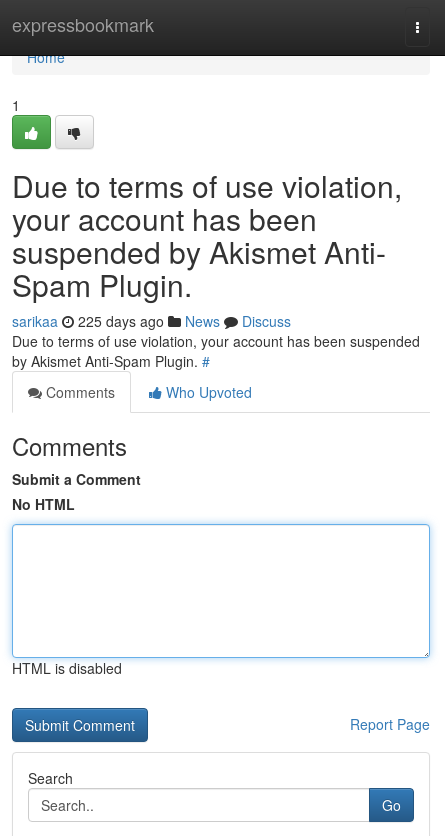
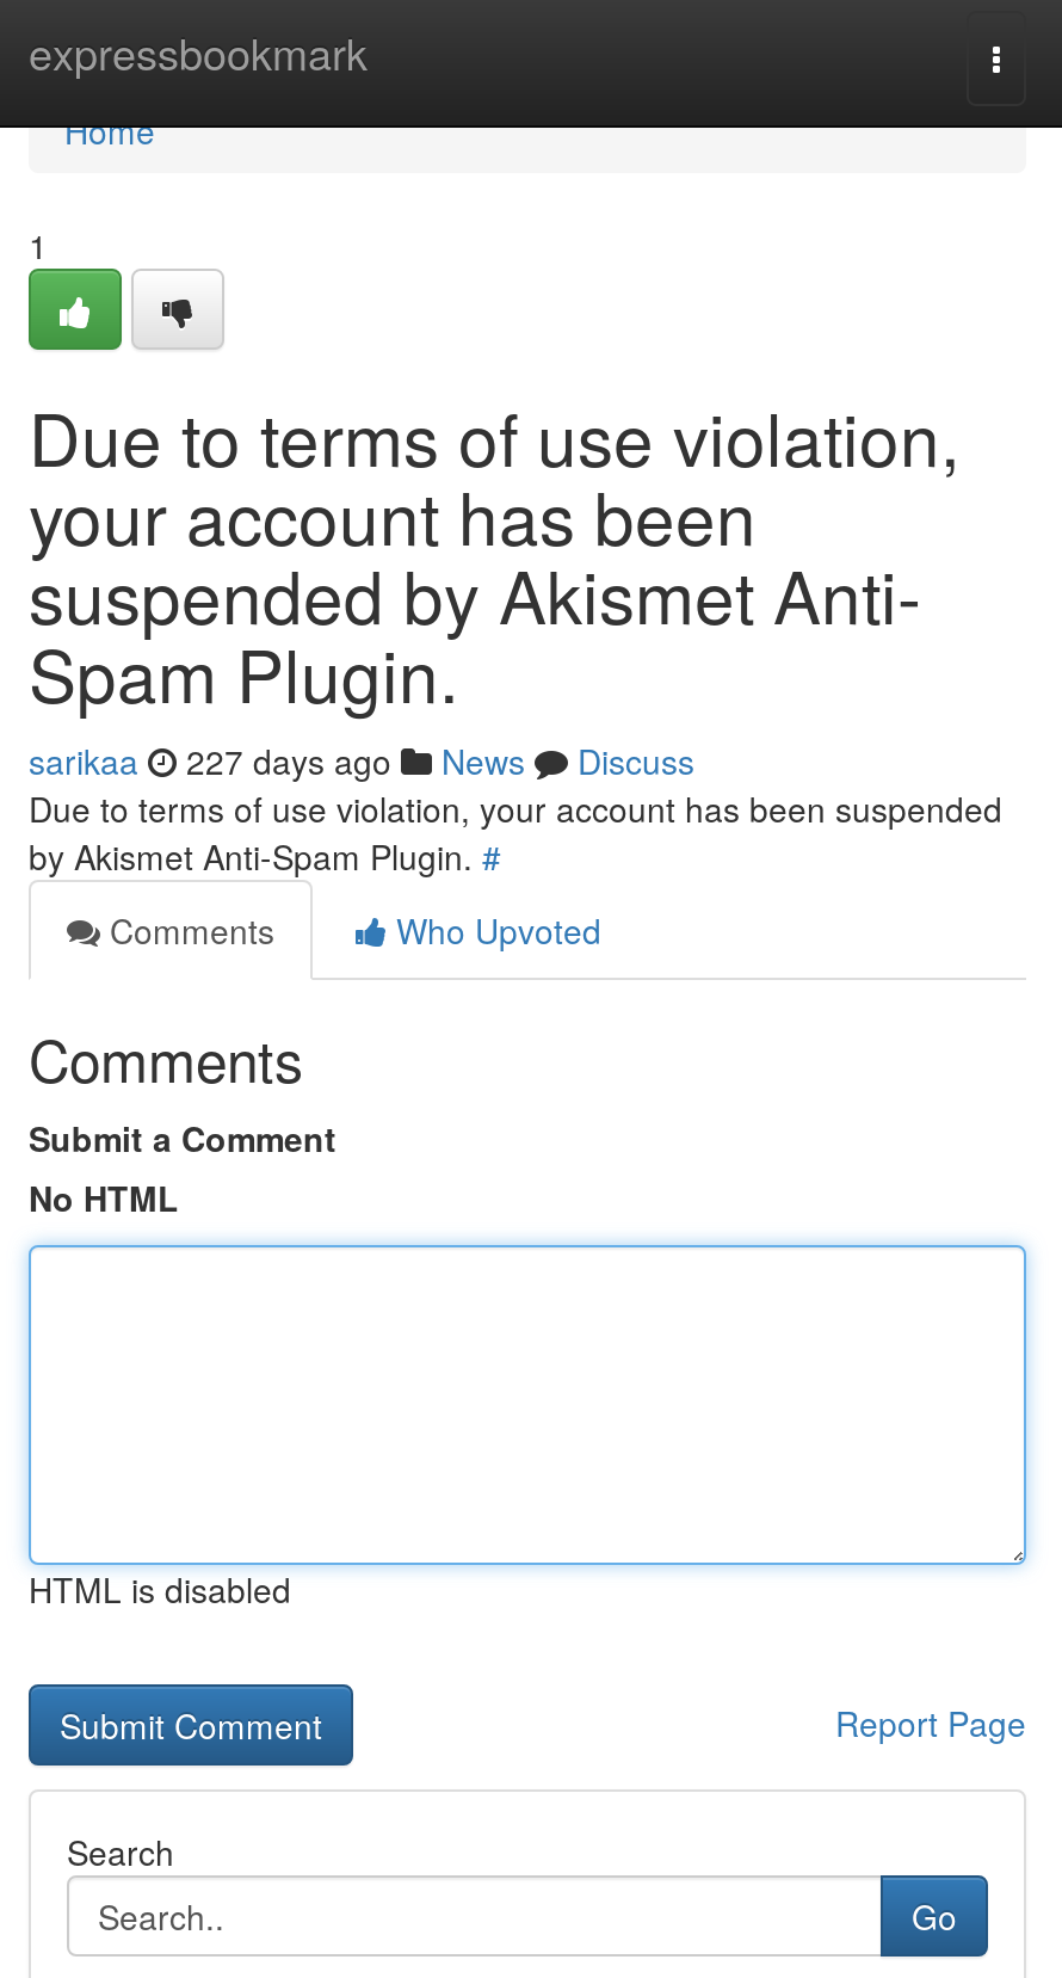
[12,311,291,331] sarikaa 225 days ago News Discuss -> [29,737,694,784] sarikaa 227 days ago News Discuss

